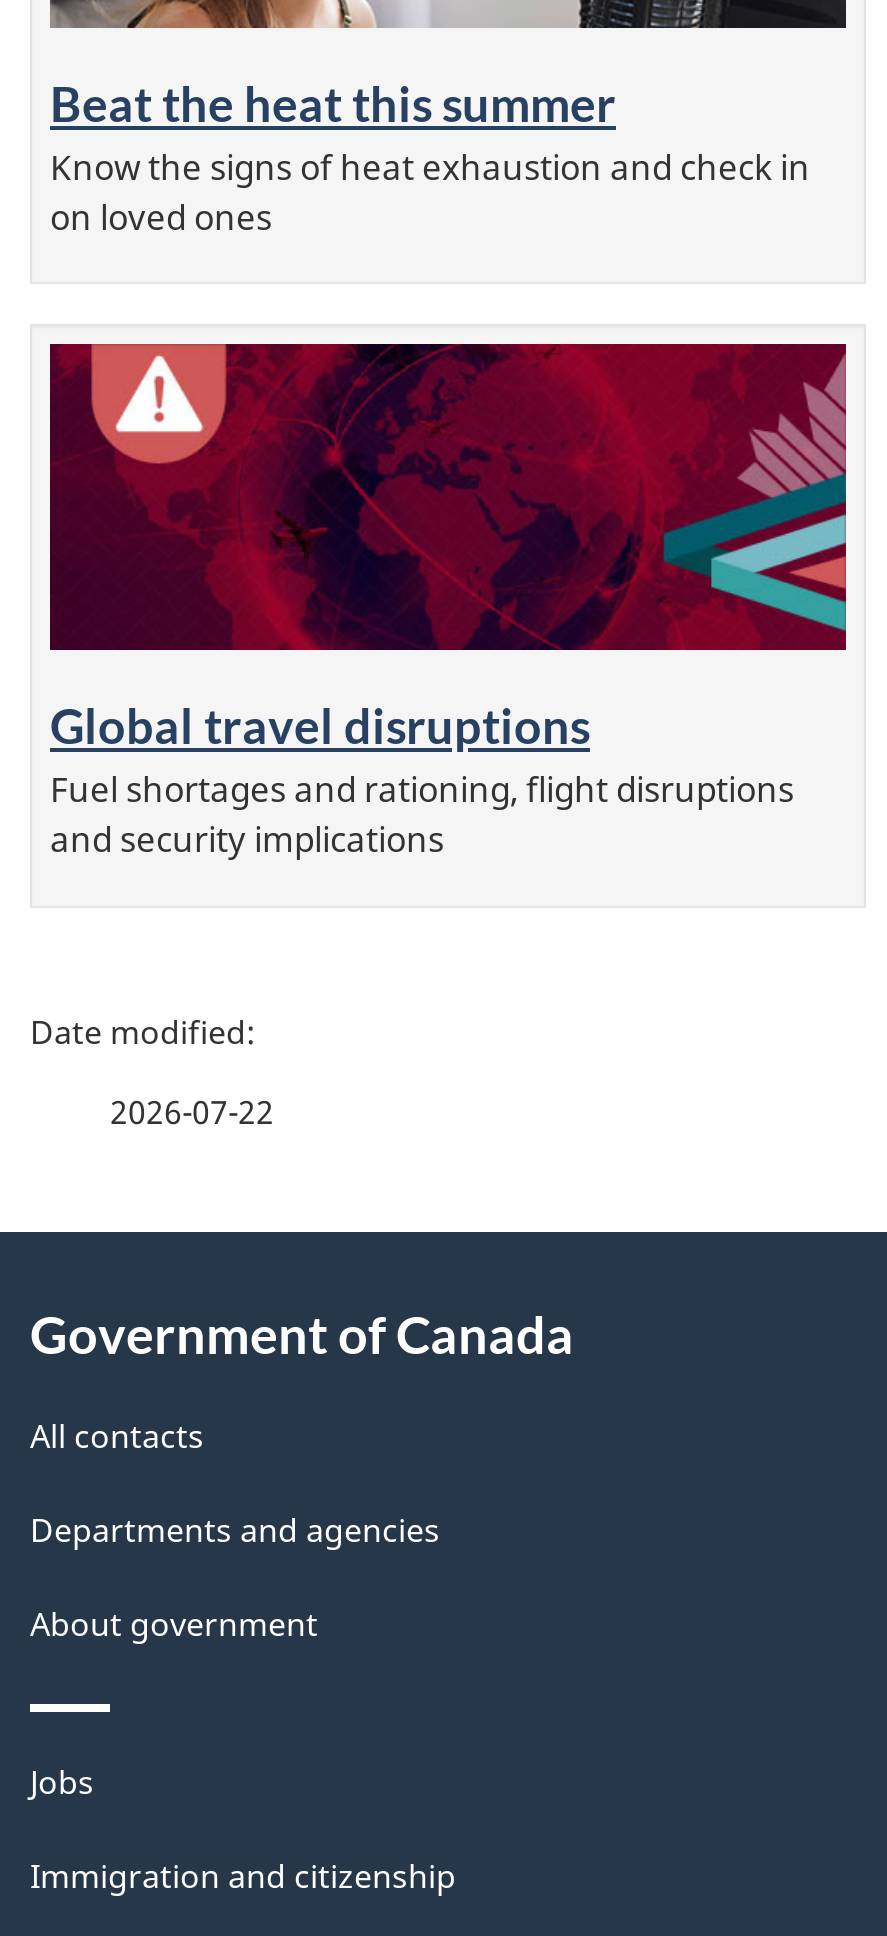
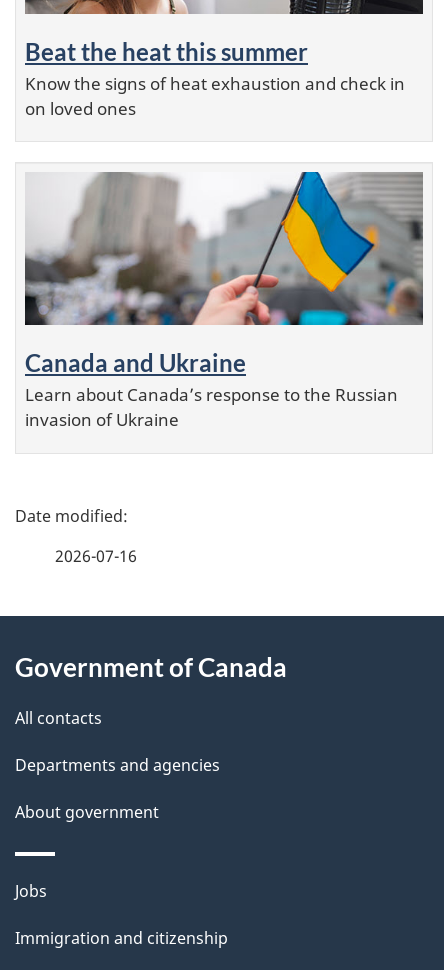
[48,342,848,863] [image] | Global travel disruptions | Fuel shortages and rationing, flight disruptions | and security implications -> [24,171,424,431] [image] | Canada and Ukraine | Learn about Canada’s response to the Russian | invasion of Ukraine
[110,1090,274,1134] 2026-07-22 -> [55,545,137,567] 2026-07-16

